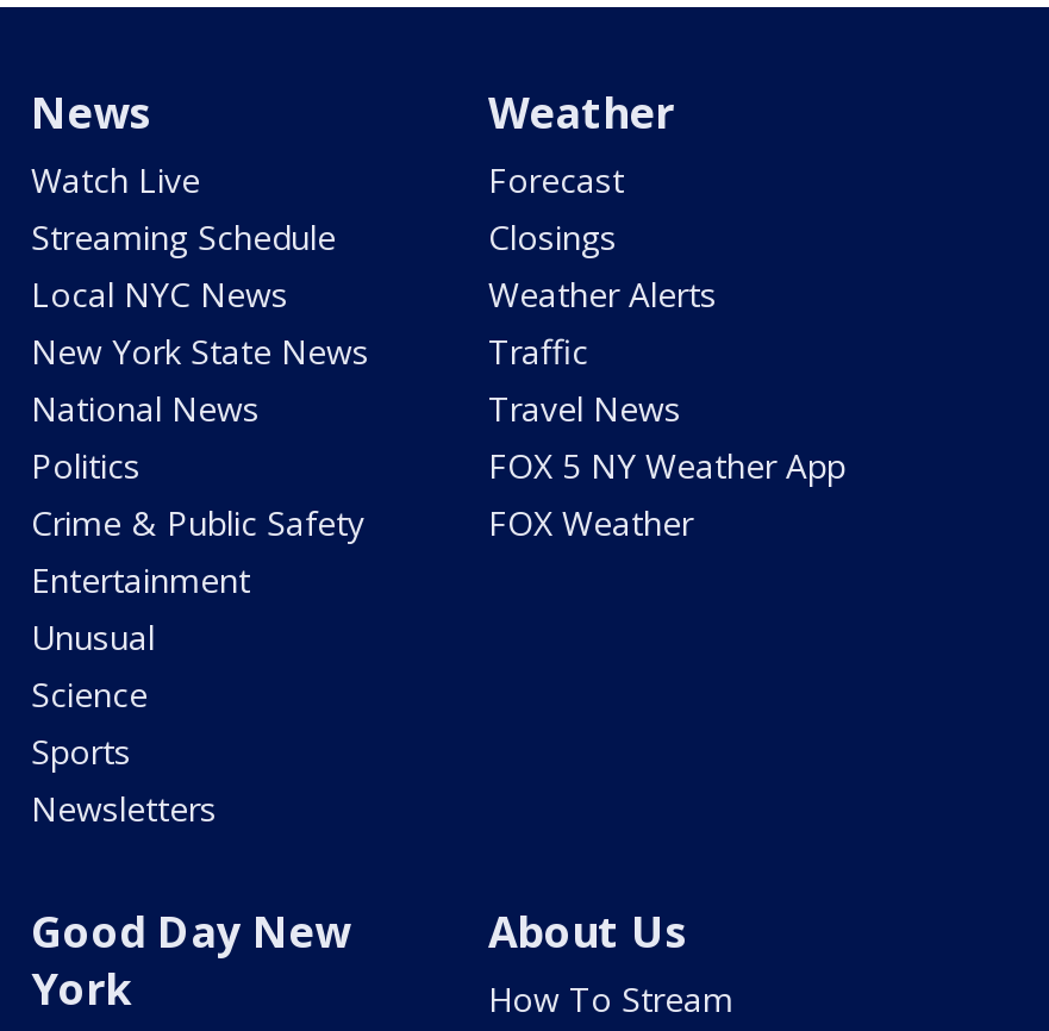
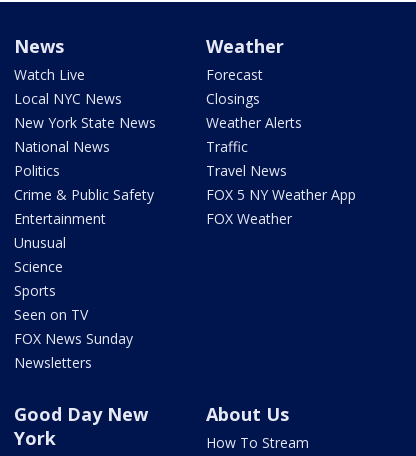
[31,215,336,261] Streaming Schedule -> none
moved [31,273,369,775] -> [14,89,156,300]: Local NYC News | New York State News | National News | ... | Science | Sports
none -> [14,305,133,348] Seen on TV | FOX News Sunday

